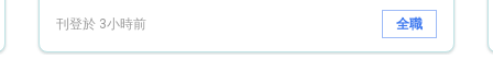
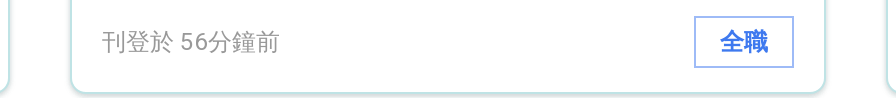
[56,16,146,31] 刊登於 3小時前 -> [102,27,280,55] 刊登於 56分鐘前

